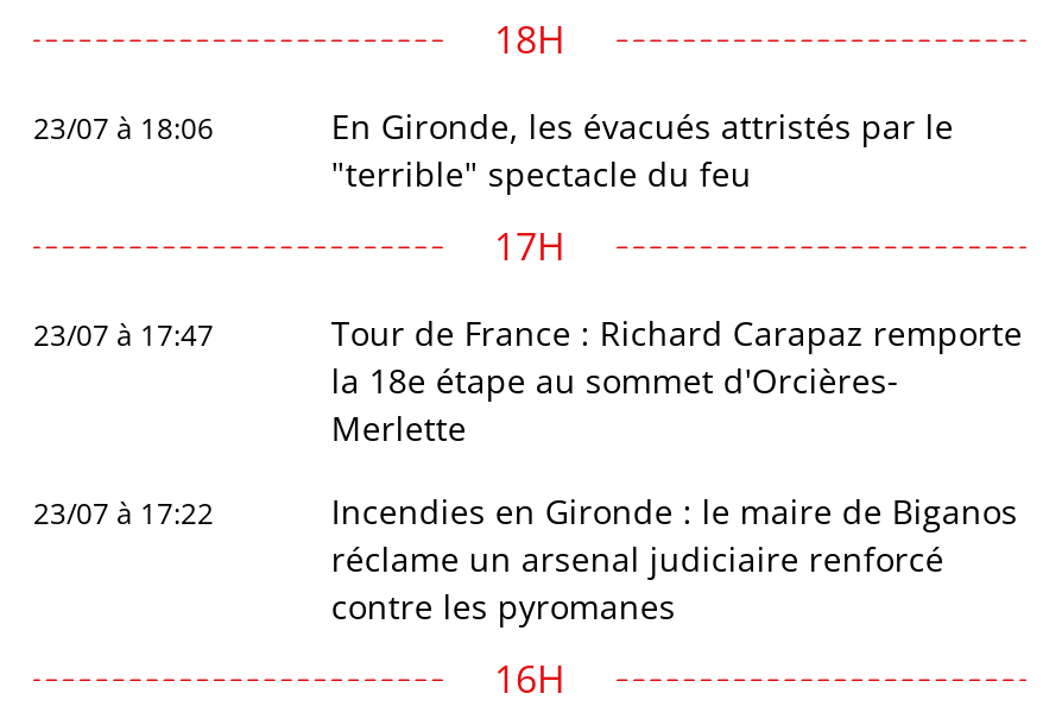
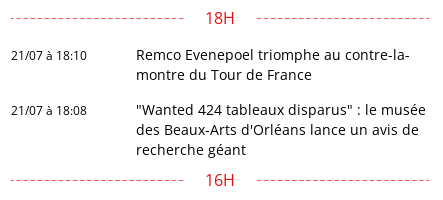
[33,104,1023,629] 23/07 à 18:06 | En Gironde, les évacués attristés par le | "terrible" spectacle du feu | 17H | 23/07 à 17:47 | Tour de France : Richard Carapaz remporte | la 18e étape au sommet d'Orcières- | Merlette | 23/07 à 17:22 | Incendies en Gironde : le maire de Biganos | réclame un arsenal judiciaire renforcé | contre les pyromanes -> [11,45,426,159] 21/07 à 18:10 | Remco Evenepoel triomphe au contre-la- | montre du Tour de France | 21/07 à 18:08 | "Wanted 424 tableaux disparus" : le musée | des Beaux-Arts d'Orléans lance un avis de | recherche géant

